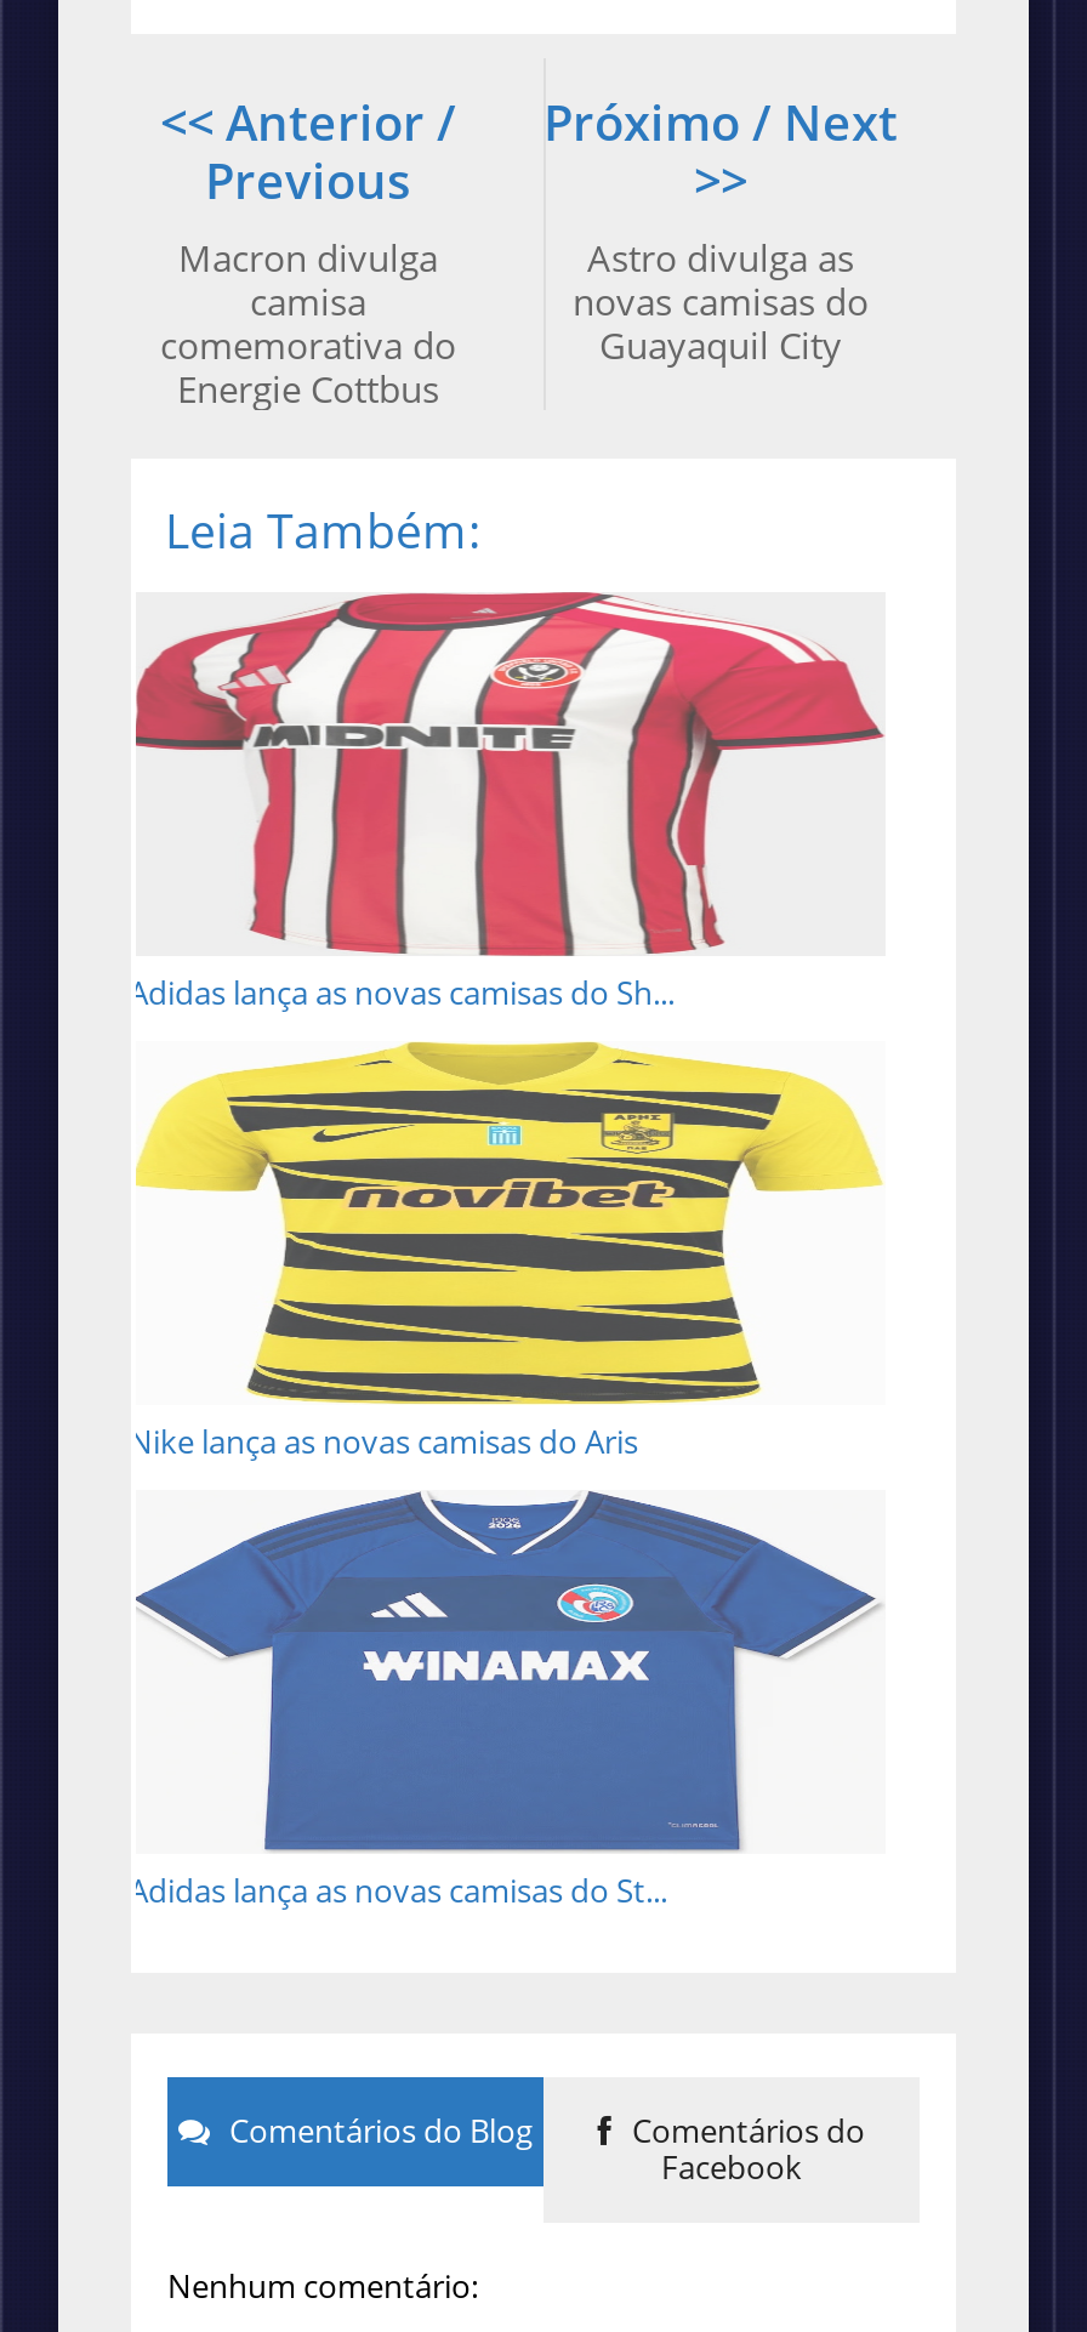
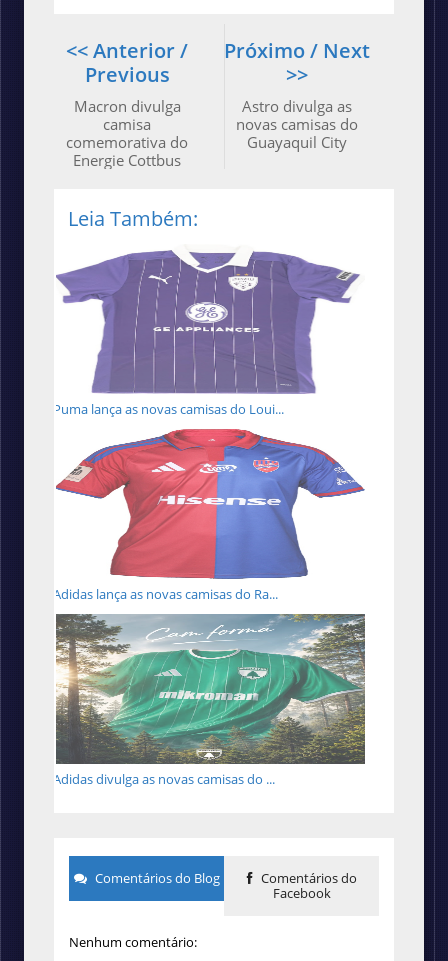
[129,590,886,1013] [image] | Adidas lança as novas camisas do Sh... -> [53,244,363,418] [image] | Puma lança as novas camisas do Loui...
[129,1041,883,1462] [image] | Nike lança as novas camisas do Aris -> [53,428,365,603] [image] | Adidas lança as novas camisas do Ra...
[129,1490,886,1911] [image] | Adidas lança as novas camisas do St... -> [53,613,366,788] [image] | Adidas divulga as novas camisas do ...

